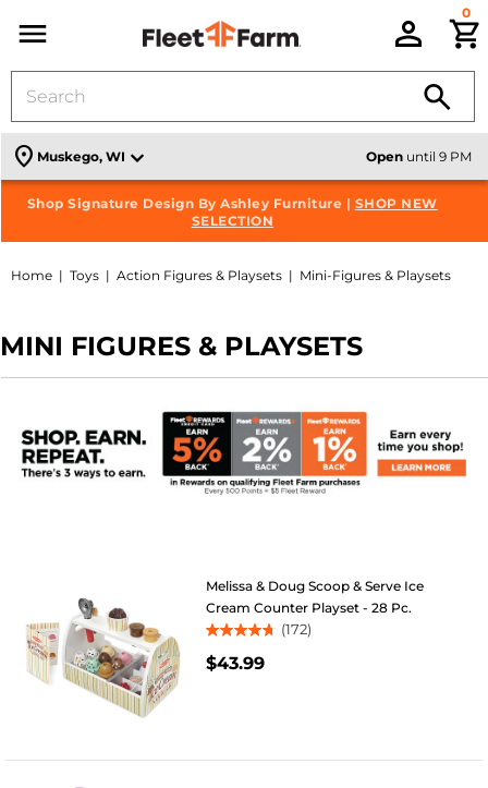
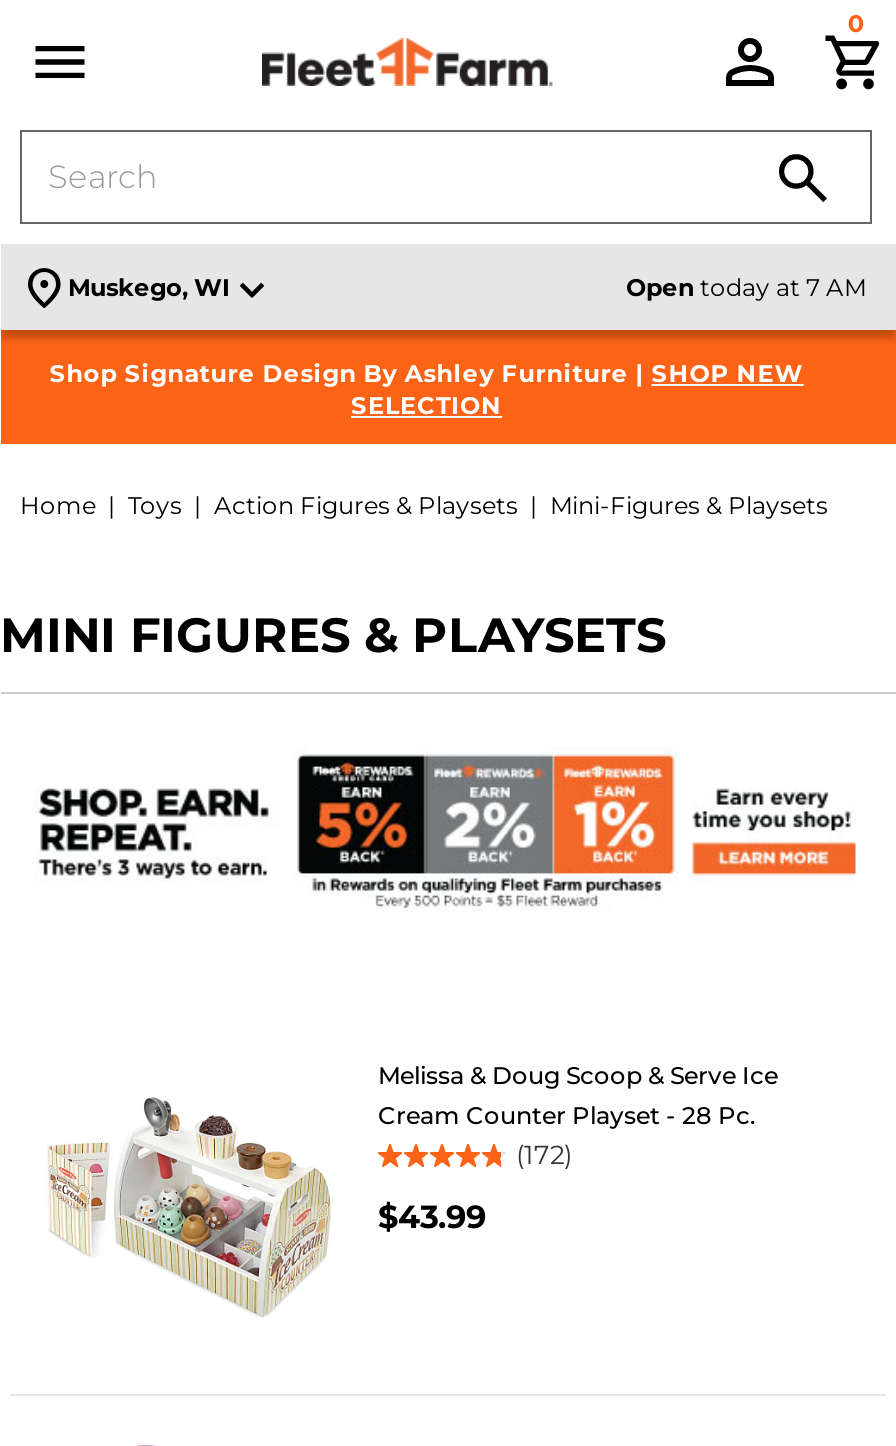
[366,148,472,165] Open until 9 PM -> [626,272,866,302] Open today at 7 AM

